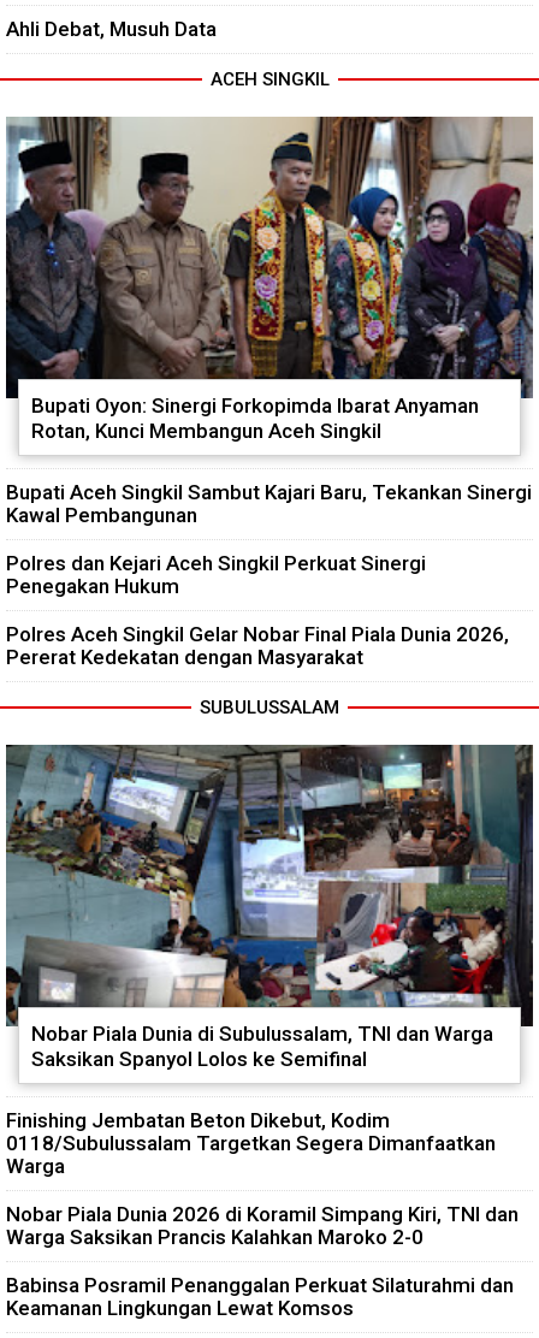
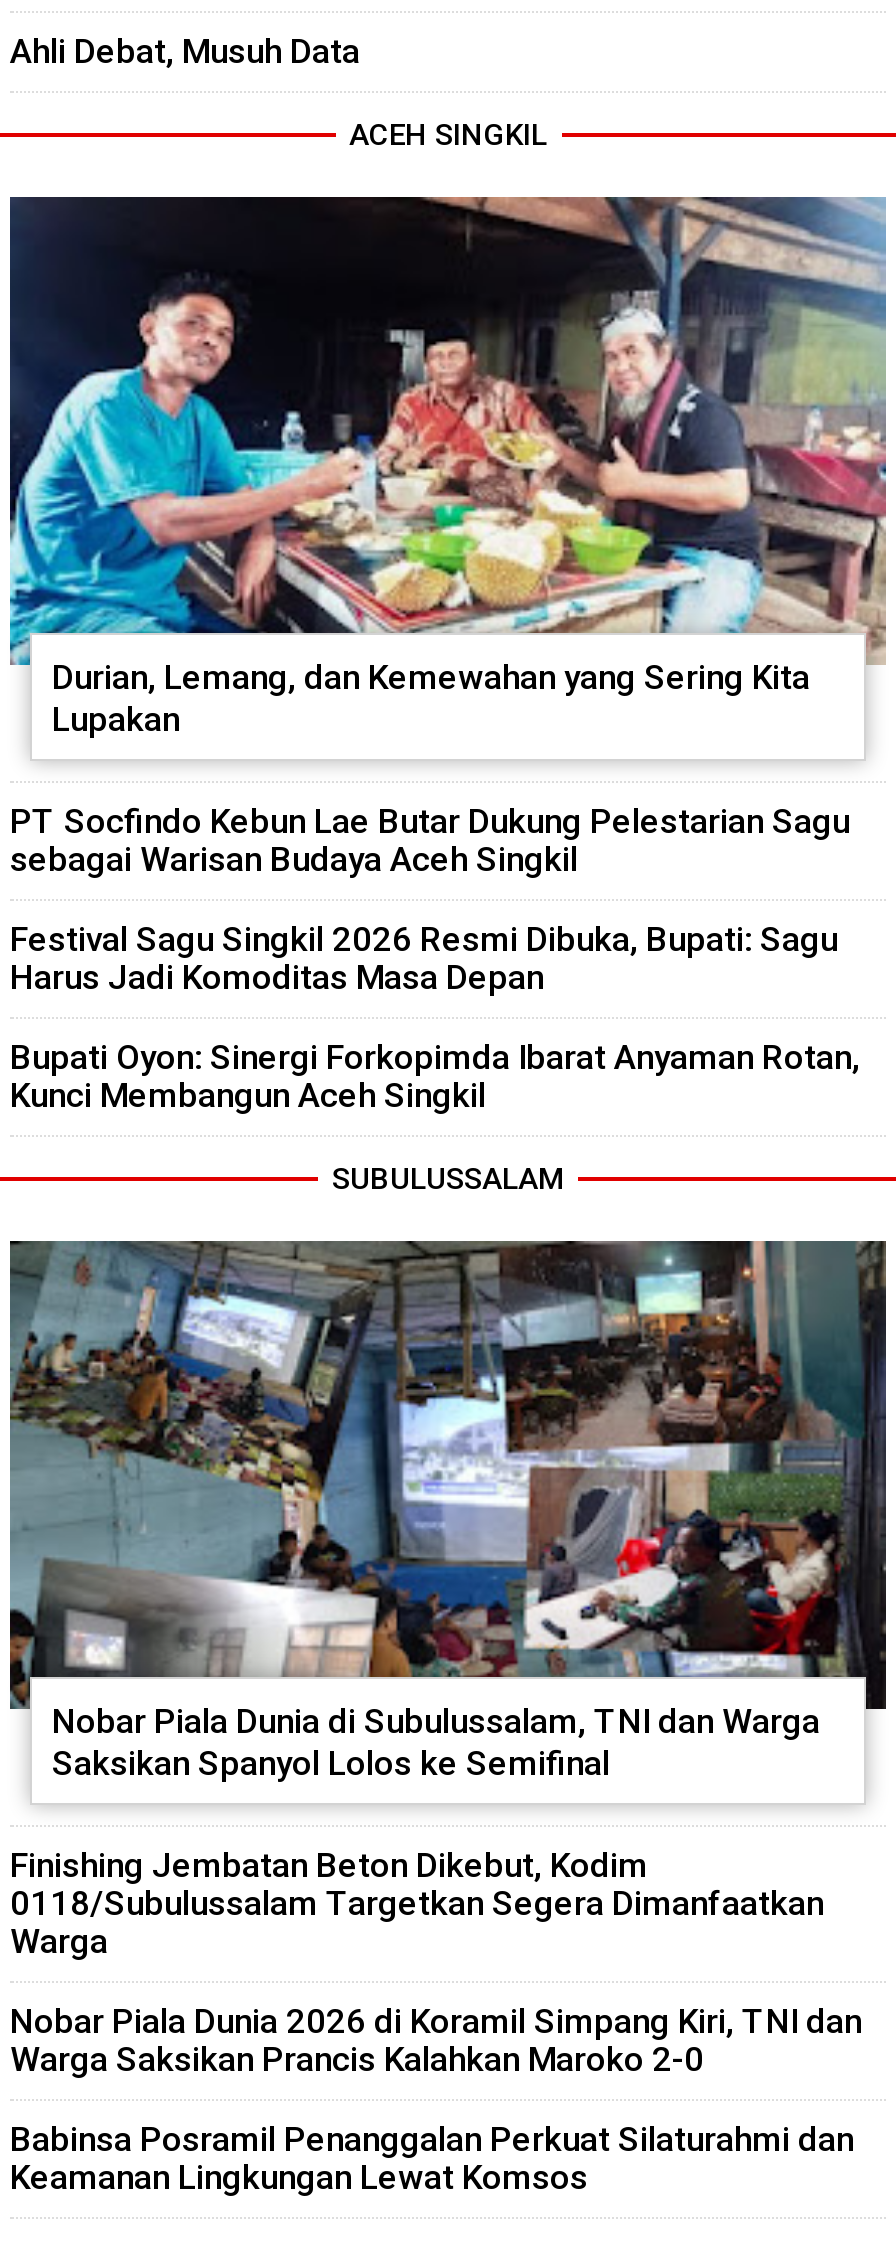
[5,116,534,443] [image] | Bupati Oyon: Sinergi Forkopimda Ibarat Anyaman | Rotan, Kunci Membangun Aceh Singkil -> [8,195,888,739] [image] | Durian, Lemang, dan Kemewahan yang Sering Kita | Lupakan
[6,480,532,527] Bupati Aceh Singkil Sambut Kajari Baru, Tekankan Sinergi | Kawal Pembangunan -> [10,801,850,879] PT Socfindo Kebun Lae Butar Dukung Pelestarian Sagu | sebagai Warisan Budaya Aceh Singkil
[6,551,426,598] Polres dan Kejari Aceh Singkil Perkuat Sinergi | Penegakan Hukum -> [10,919,838,997] Festival Sagu Singkil 2026 Resmi Dibuka, Bupati: Sagu | Harus Jadi Komoditas Masa Depan
[6,622,509,669] Polres Aceh Singkil Gelar Nobar Final Piala Dunia 2026, | Pererat Kedekatan dengan Masyarakat -> [10,1037,860,1115] Bupati Oyon: Sinergi Forkopimda Ibarat Anyaman Rotan, | Kunci Membangun Aceh Singkil

